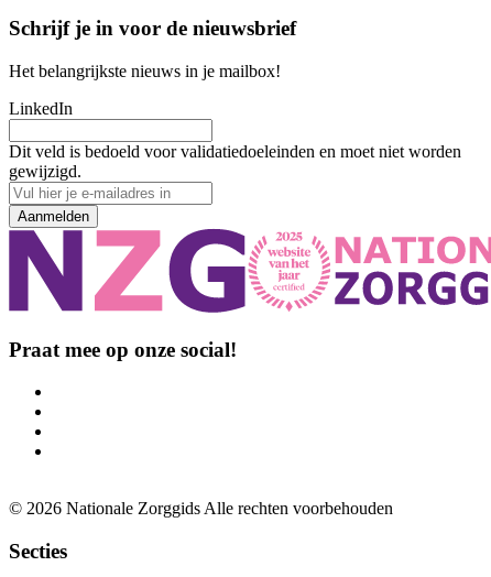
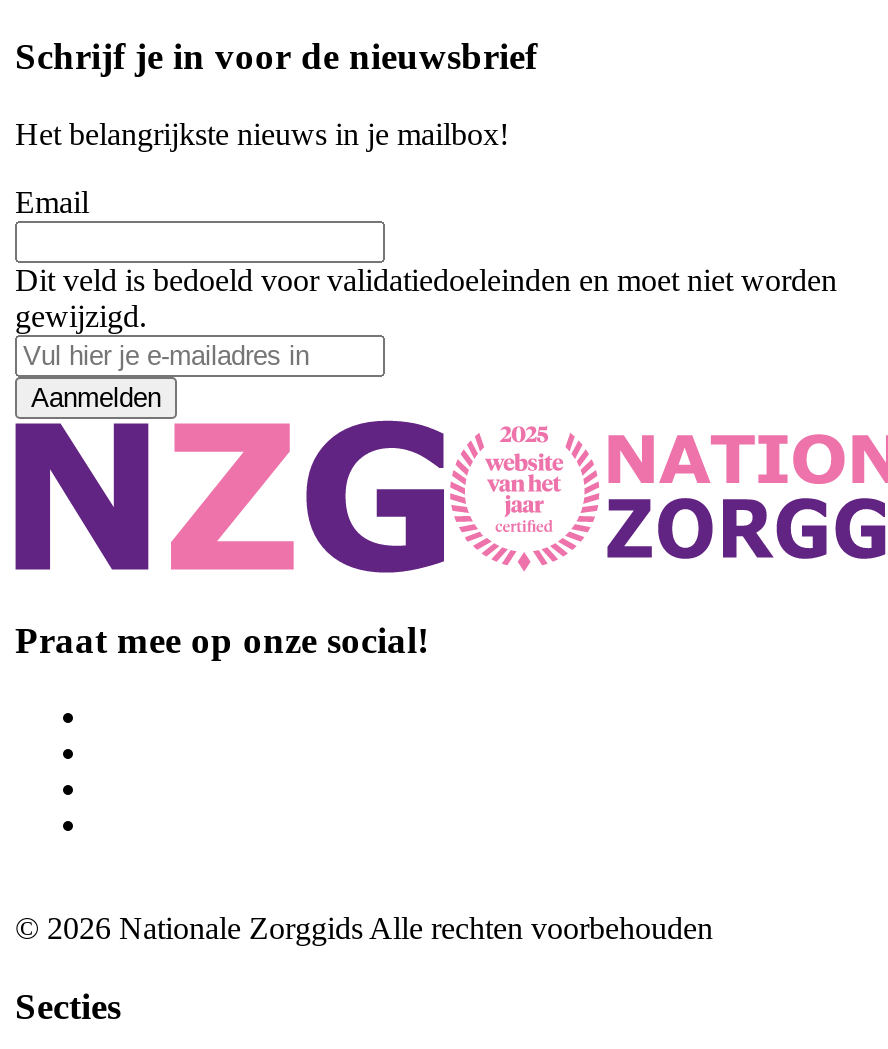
[9,99,73,118] LinkedIn -> [15,185,89,219] Email

